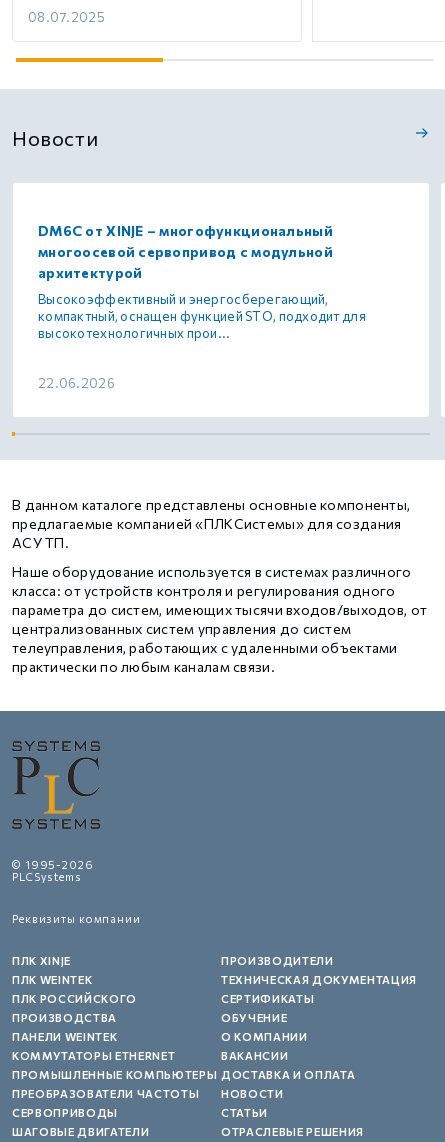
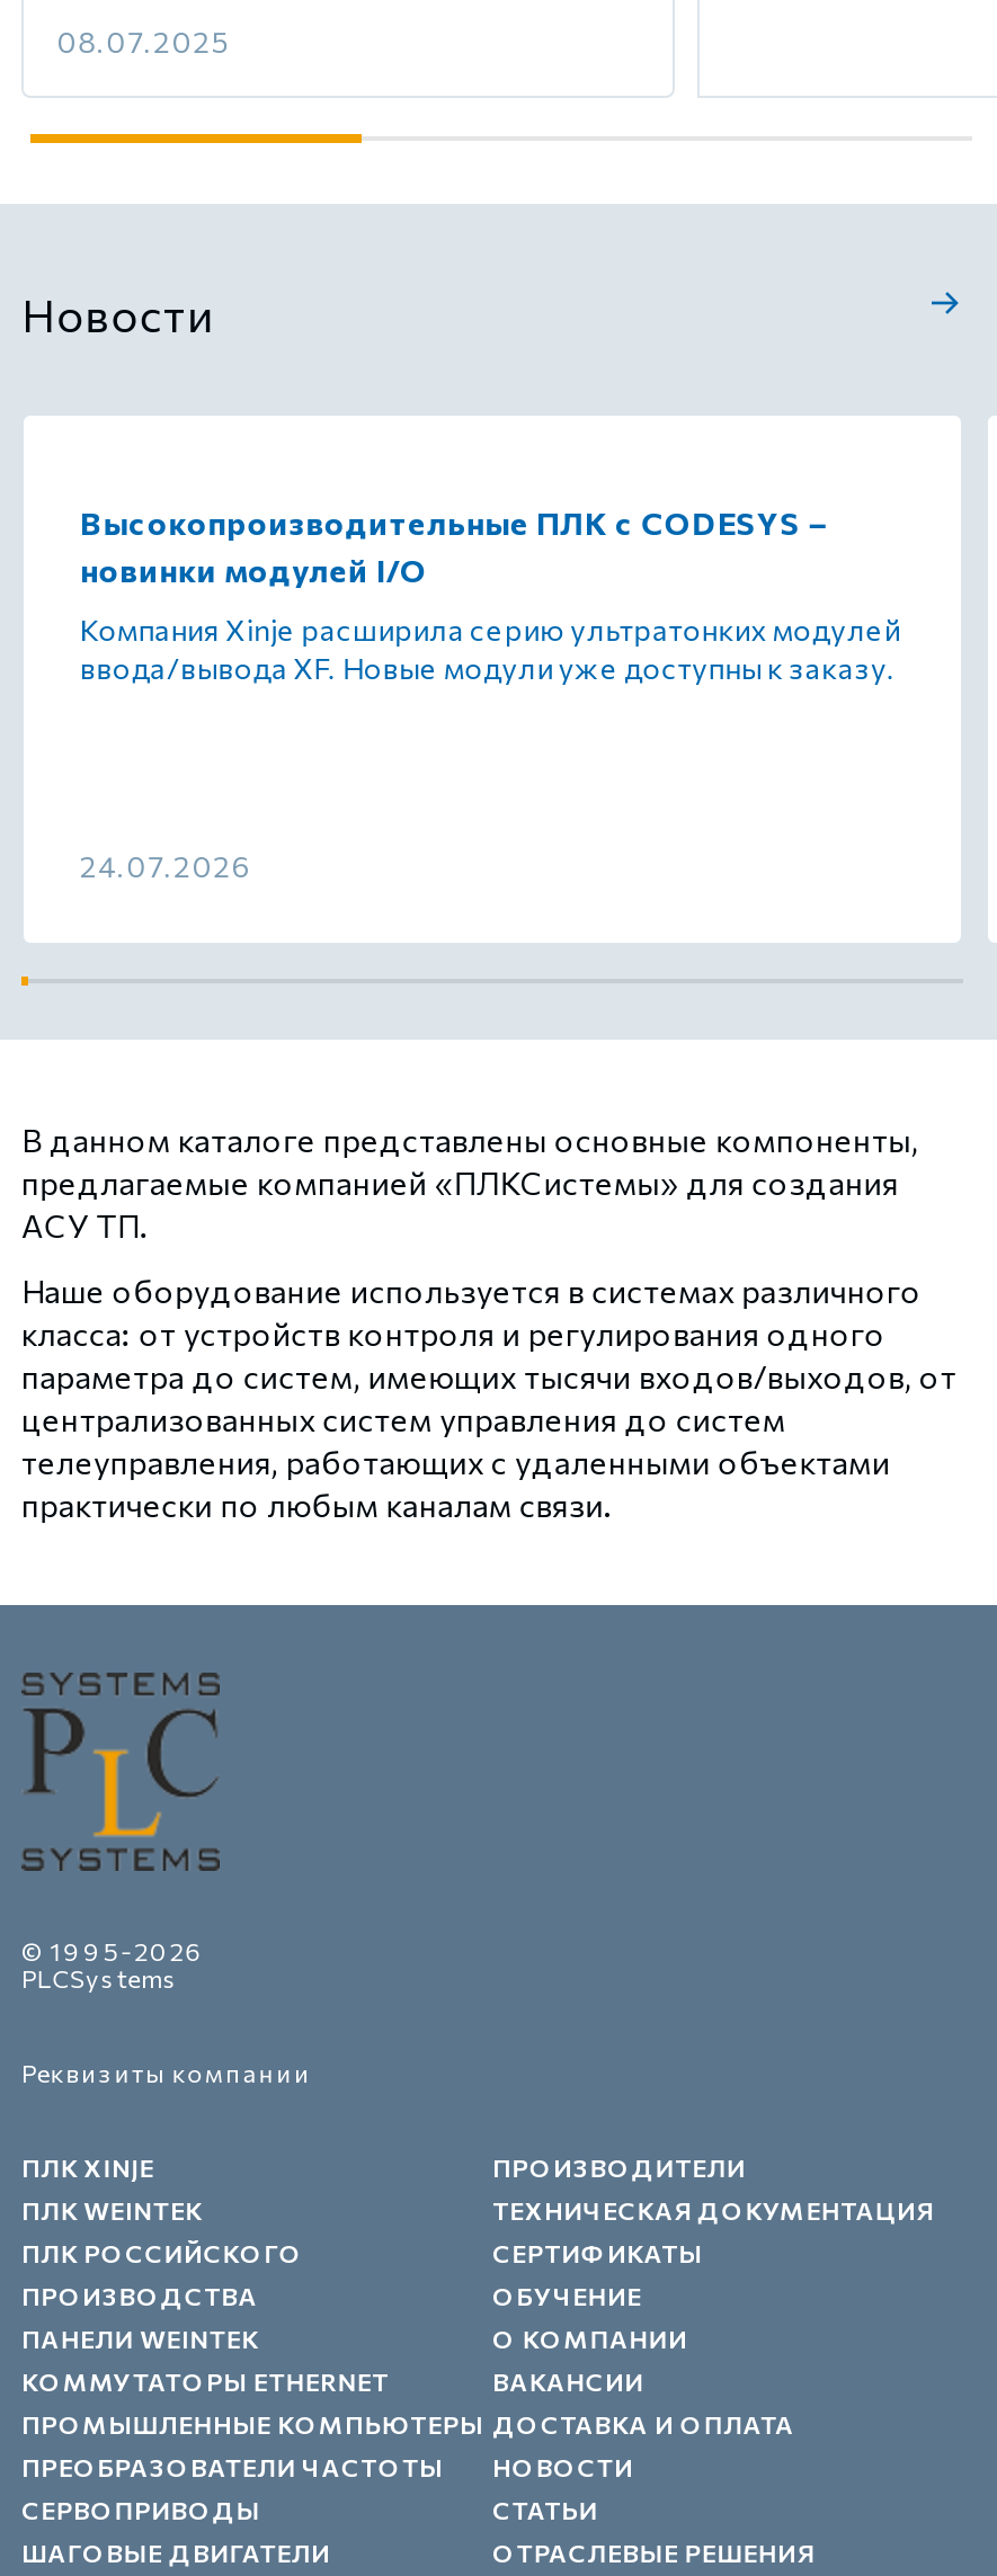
[38,222,333,281] DM6C от XINJE – многофункциональный | многоосевой сервопривод с модульной | архитектурой -> [80,503,829,589] Высокопроизводительные ПЛК с CODESYS – | новинки модулей I/O
[38,291,366,341] Высокоэффективный и энергосберегающий, | компактный, оснащен функцией STO, подходит для | высокотехнологичных прои... -> [80,611,901,686] Компания Xinje расширила серию ультратонких модулей | ввода/вывода XF. Новые модули уже доступны к заказу.
[38,375,115,391] 22.06.2026 -> [80,848,251,884] 24.07.2026

